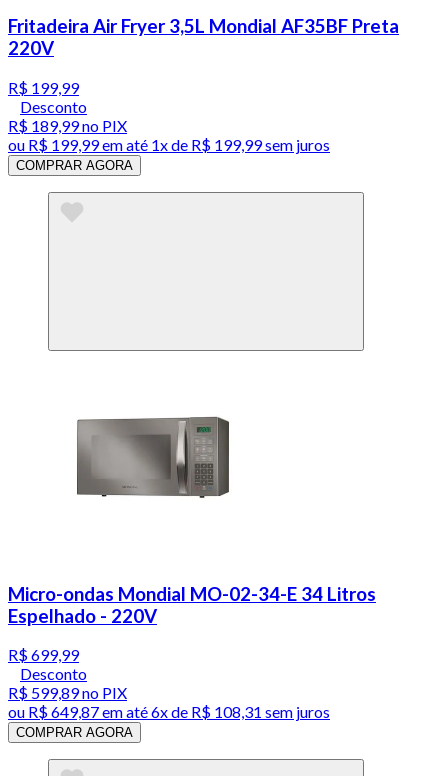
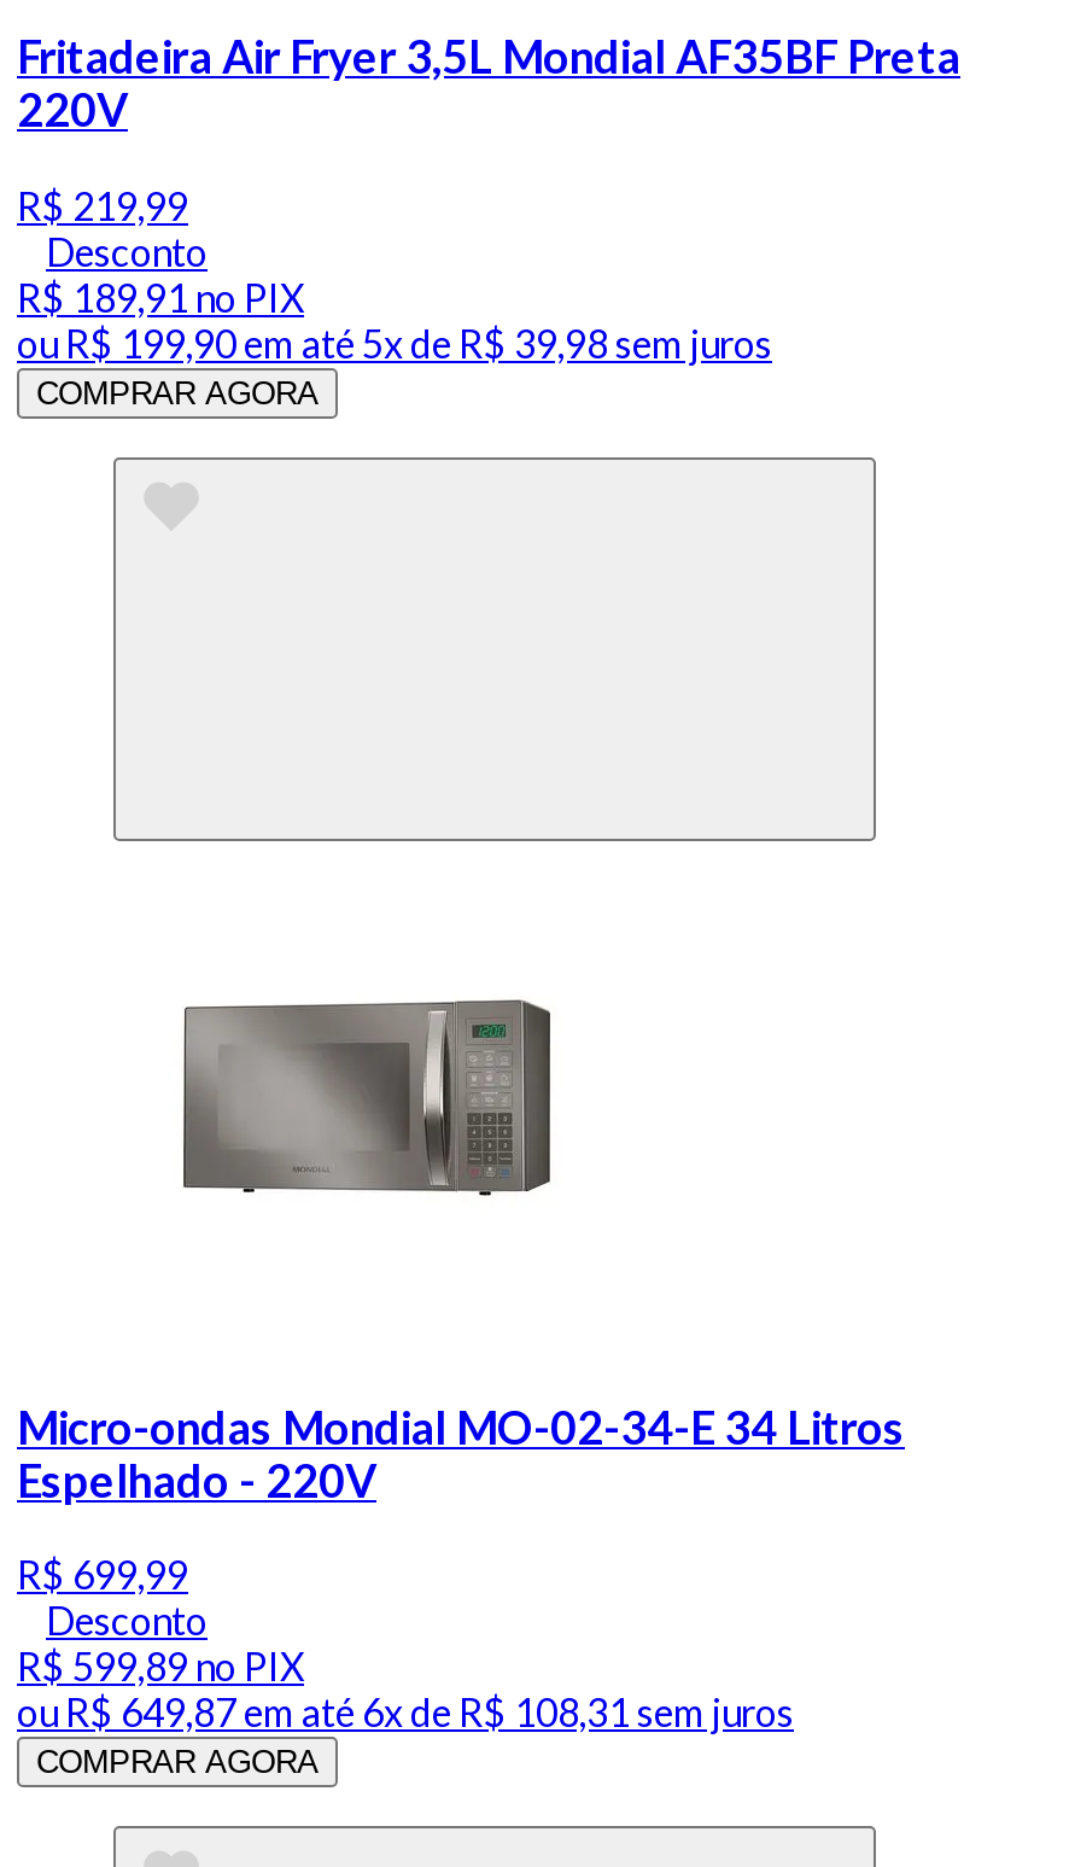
[8,78,79,97] R$ 199,99 -> [17,182,188,228] R$ 219,99
[8,116,127,135] R$ 189,99no PIX -> [17,273,304,319] R$ 189,91no PIX
[8,135,330,154] ouR$ 199,99em até 1x de R$ 199,99 sem juros -> [17,319,772,365] ouR$ 199,90em até 5x de R$ 39,98 sem juros

